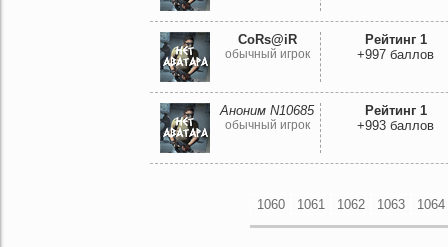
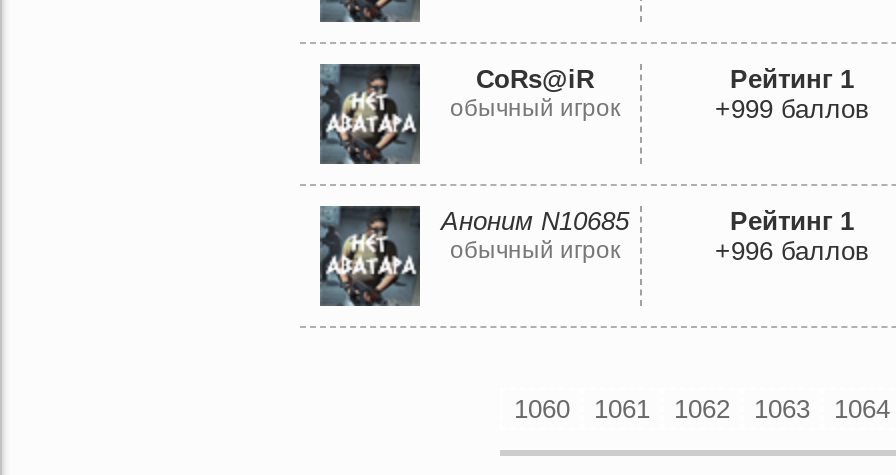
[357,47,434,62] +997 баллов -> [715,95,869,125] +999 баллов
[357,118,434,133] +993 баллов -> [715,237,869,267] +996 баллов

